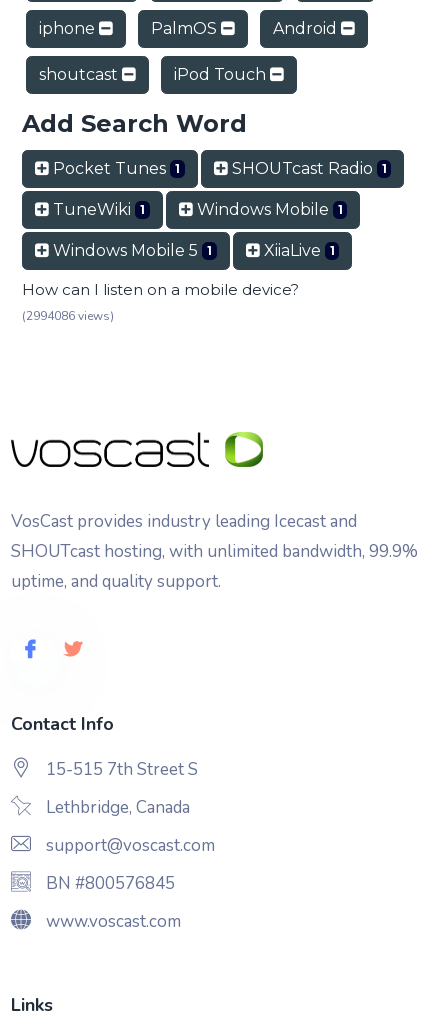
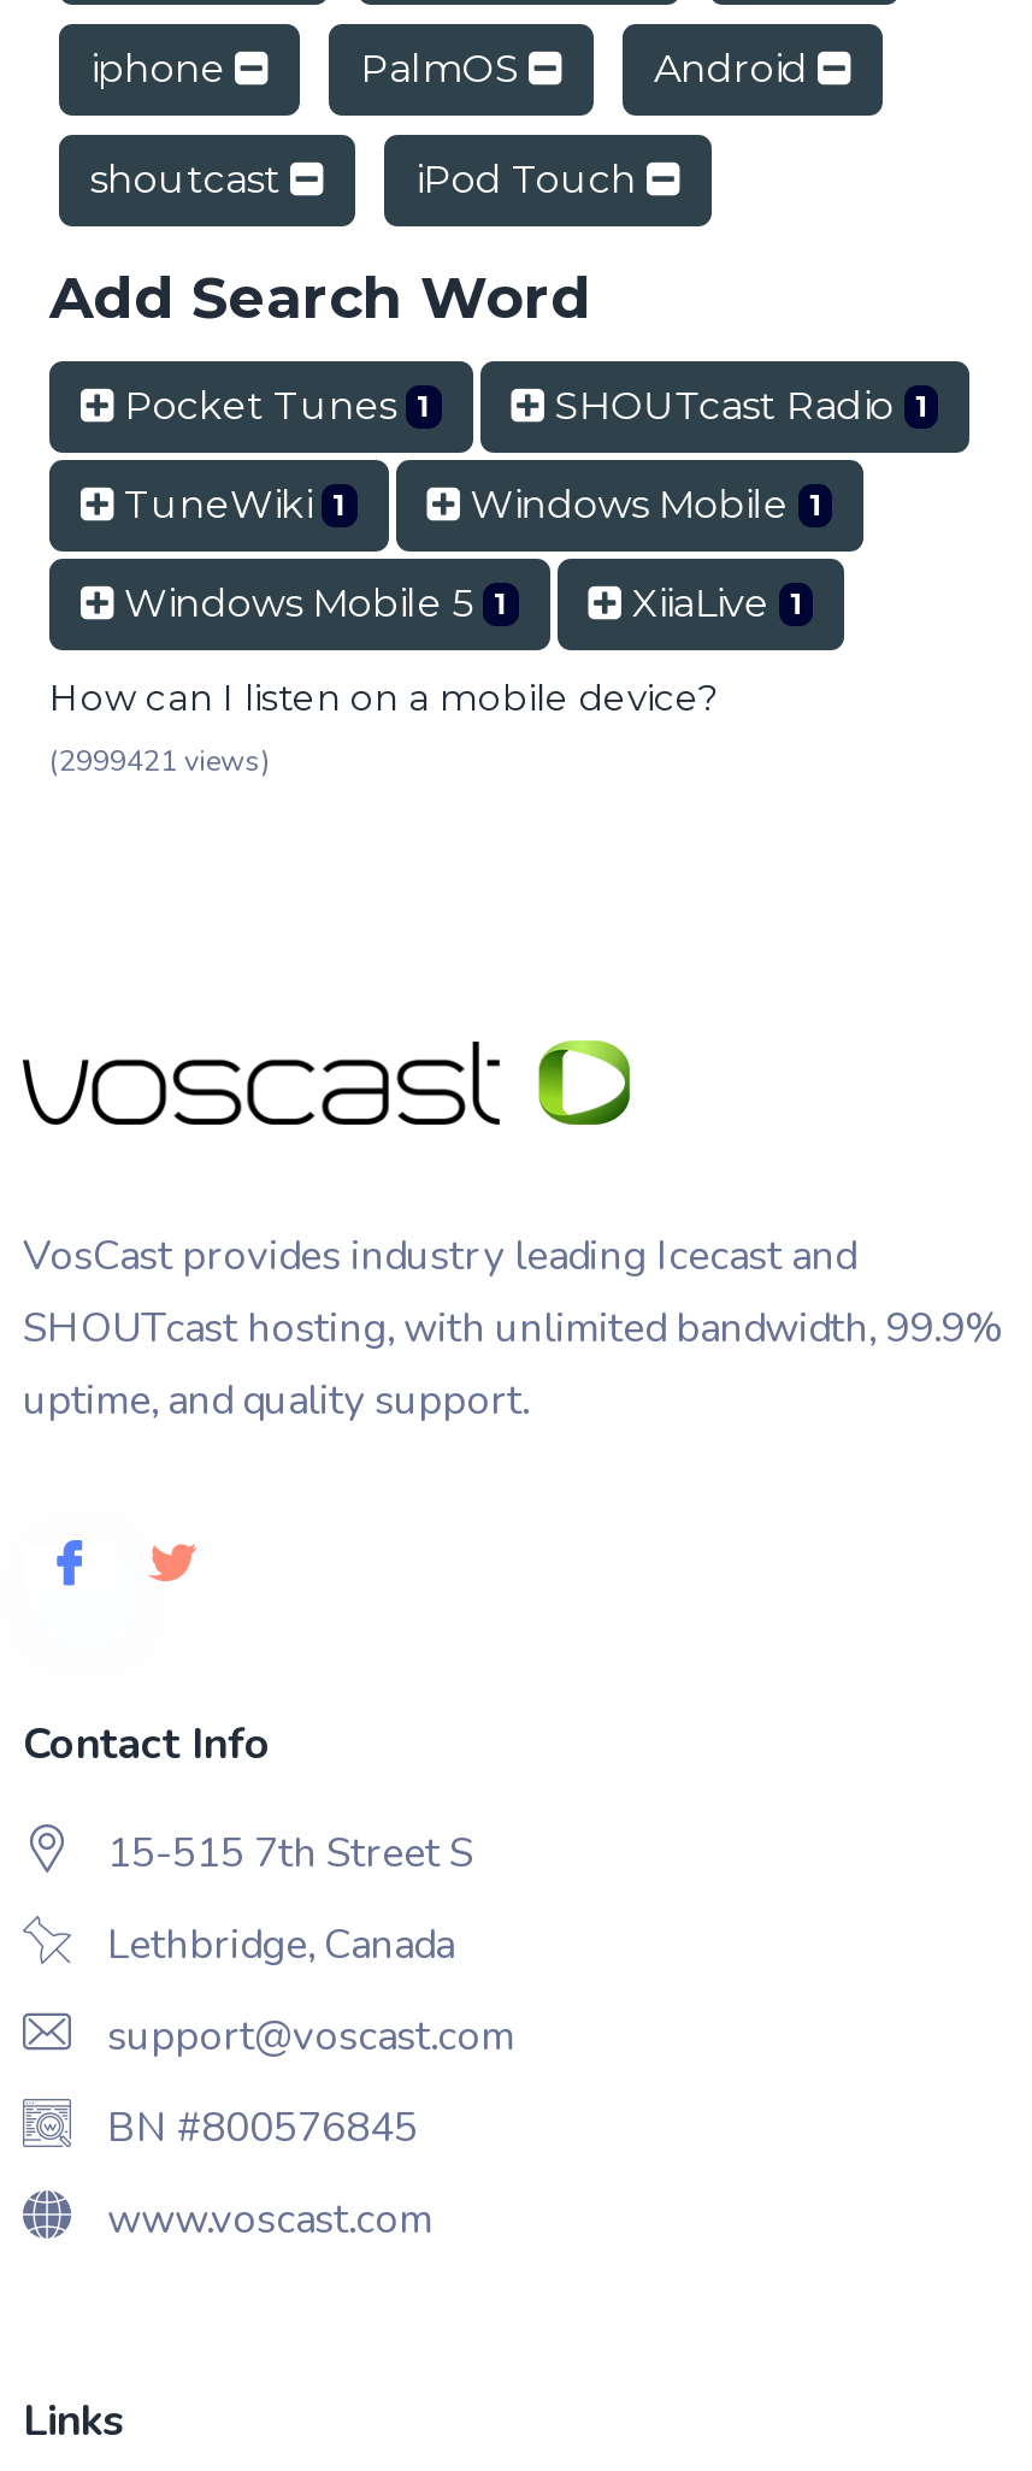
[22,308,114,324] (2994086 views) -> [49,741,271,779] (2999421 views)

